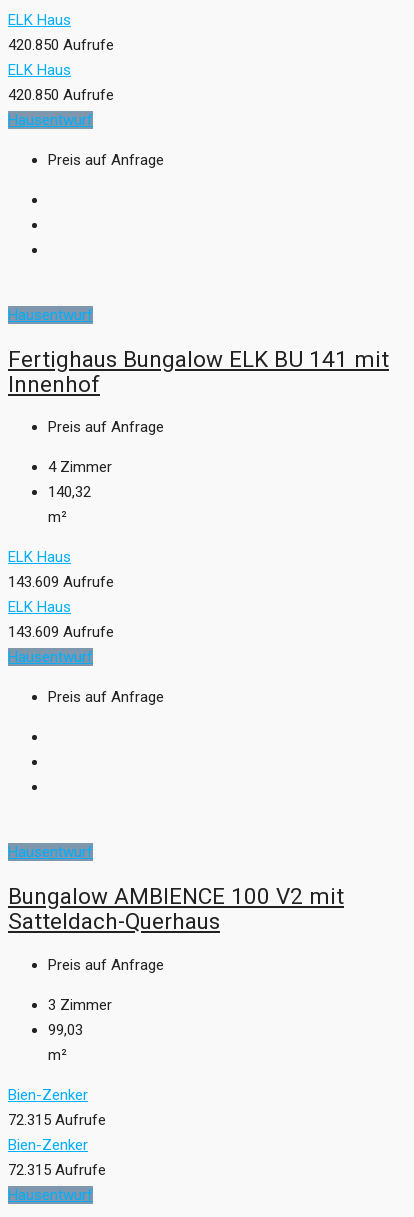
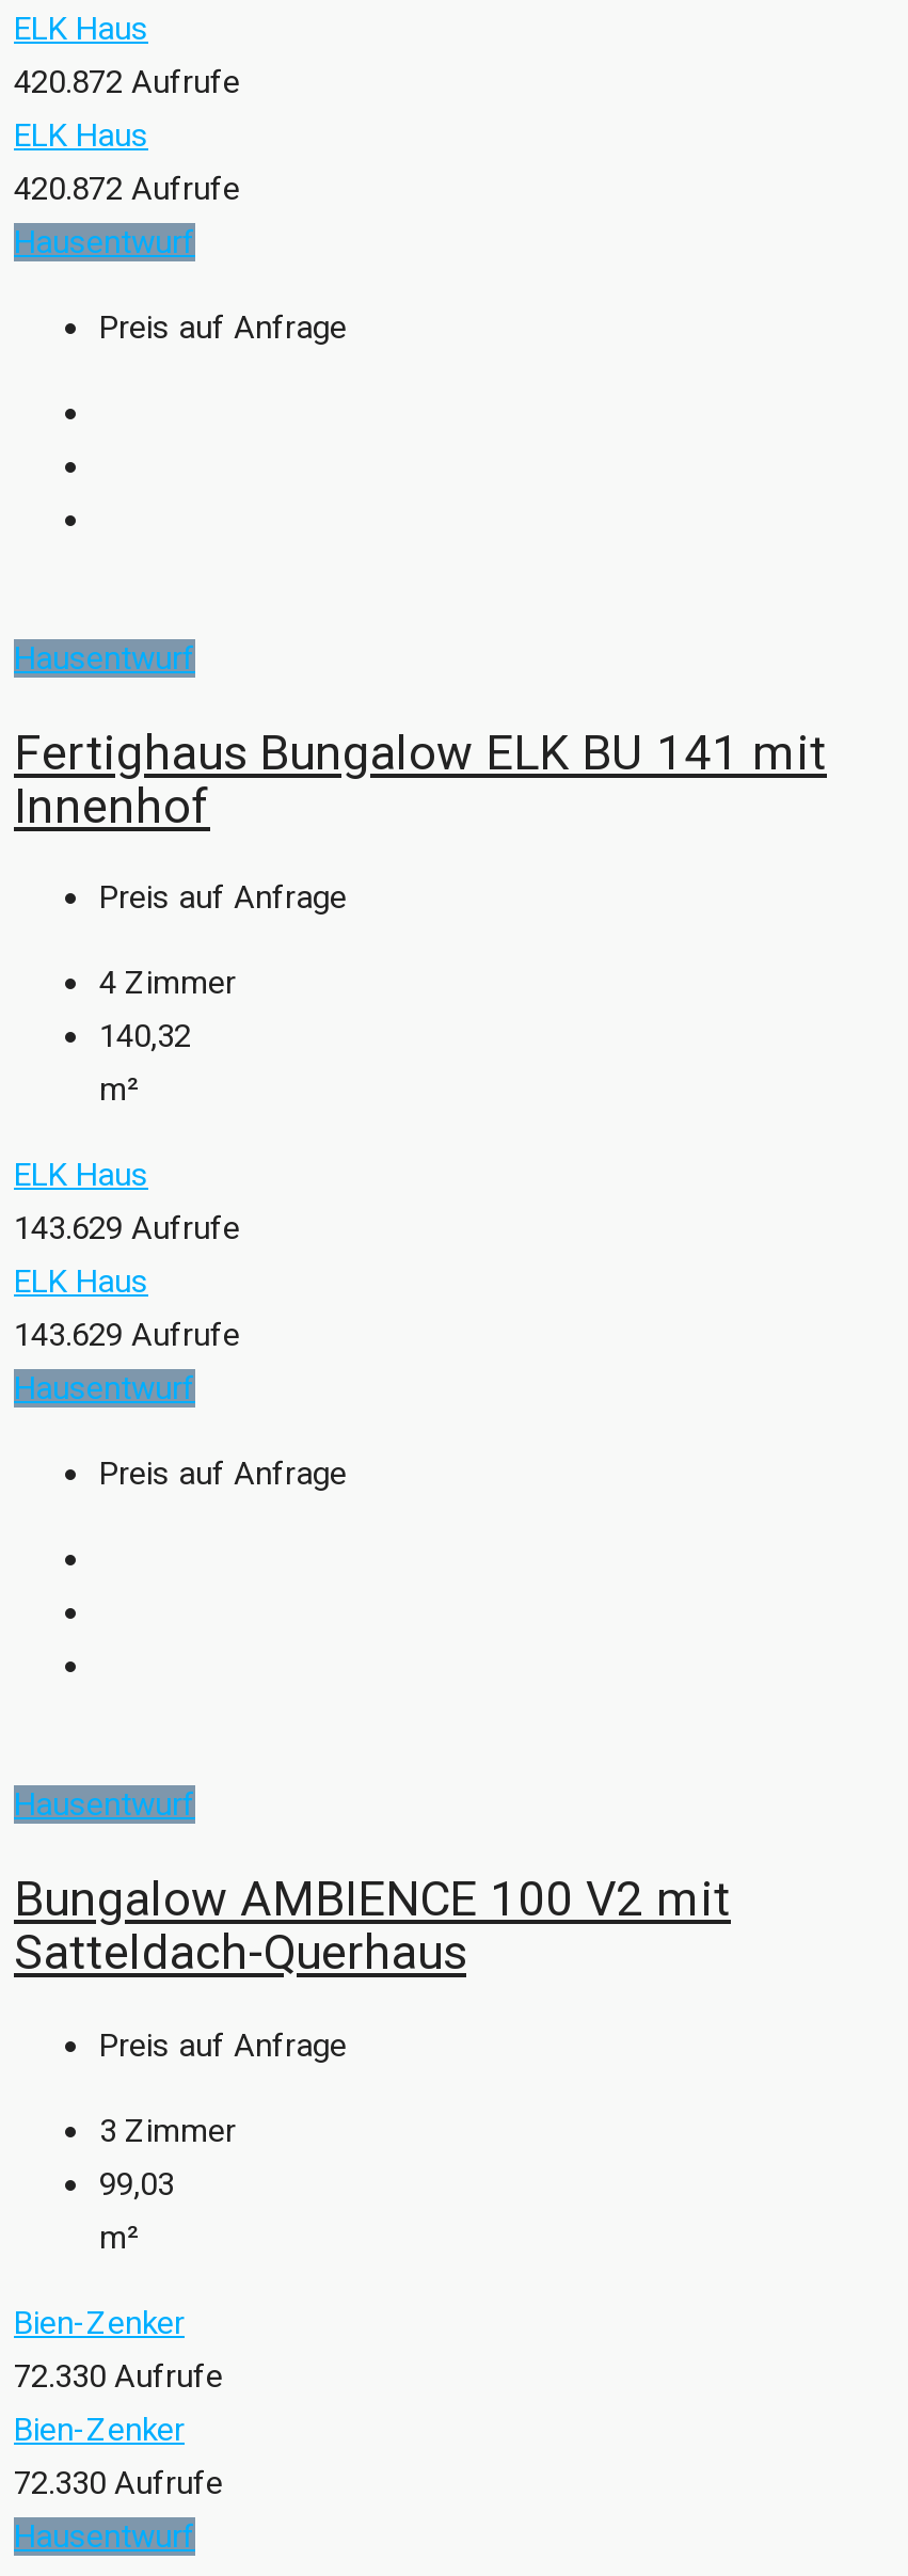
[8,36,114,54] 420.850 Aufrufe -> [14,63,240,101] 420.872 Aufrufe
[8,86,114,104] 420.850 Aufrufe -> [14,170,240,208] 420.872 Aufrufe
[8,573,114,591] 143.609 Aufrufe -> [14,1210,240,1248] 143.629 Aufrufe
[8,623,114,641] 143.609 Aufrufe -> [14,1317,240,1355] 143.629 Aufrufe
[8,1111,106,1129] 72.315 Aufrufe -> [14,2357,223,2395] 72.330 Aufrufe
[8,1161,106,1179] 72.315 Aufrufe -> [14,2463,223,2502] 72.330 Aufrufe

